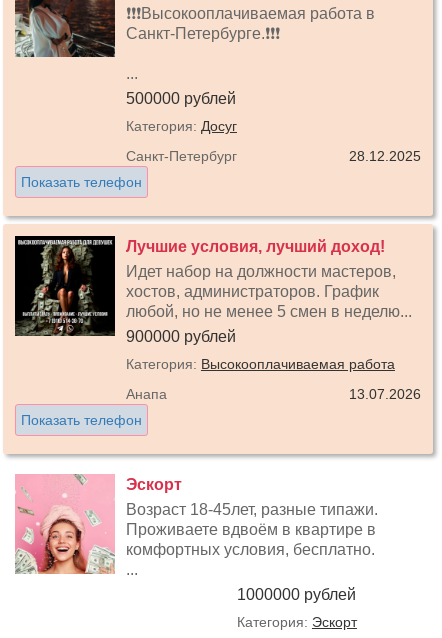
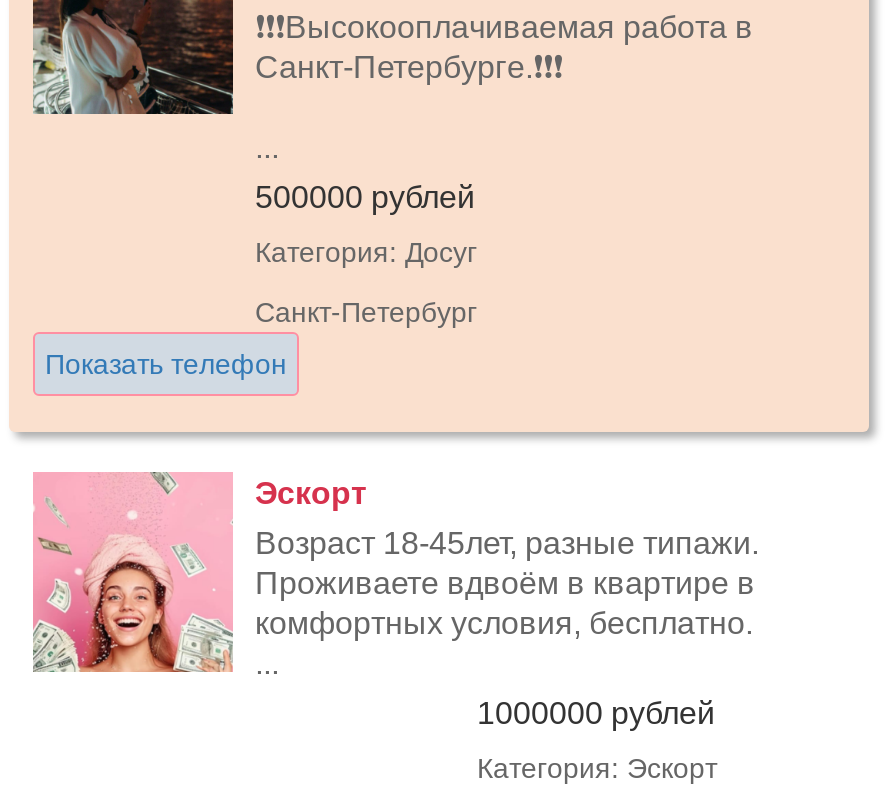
[21,148,421,190] 28.12.2025 | Показать телефон -> none
[14,224,421,402] [image] | Лучшие условия, лучший доход! | Идет набор на должности мастеров, | хостов, администраторов. График | любой, но не менее 5 смен в неделю... | 900000 рублей | Категория: Высокооплачиваемая работа | Анапа | 13.07.2026 -> none

